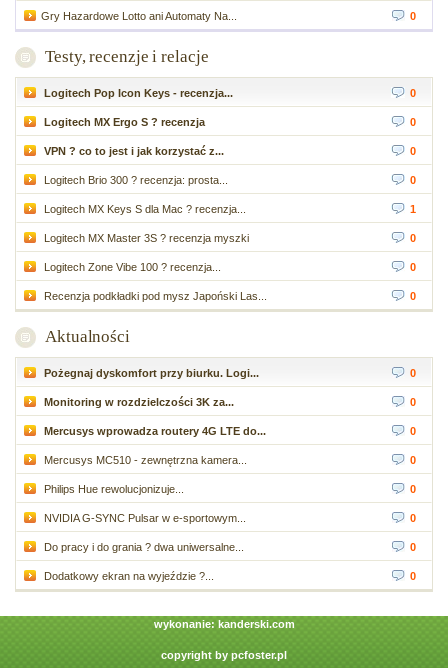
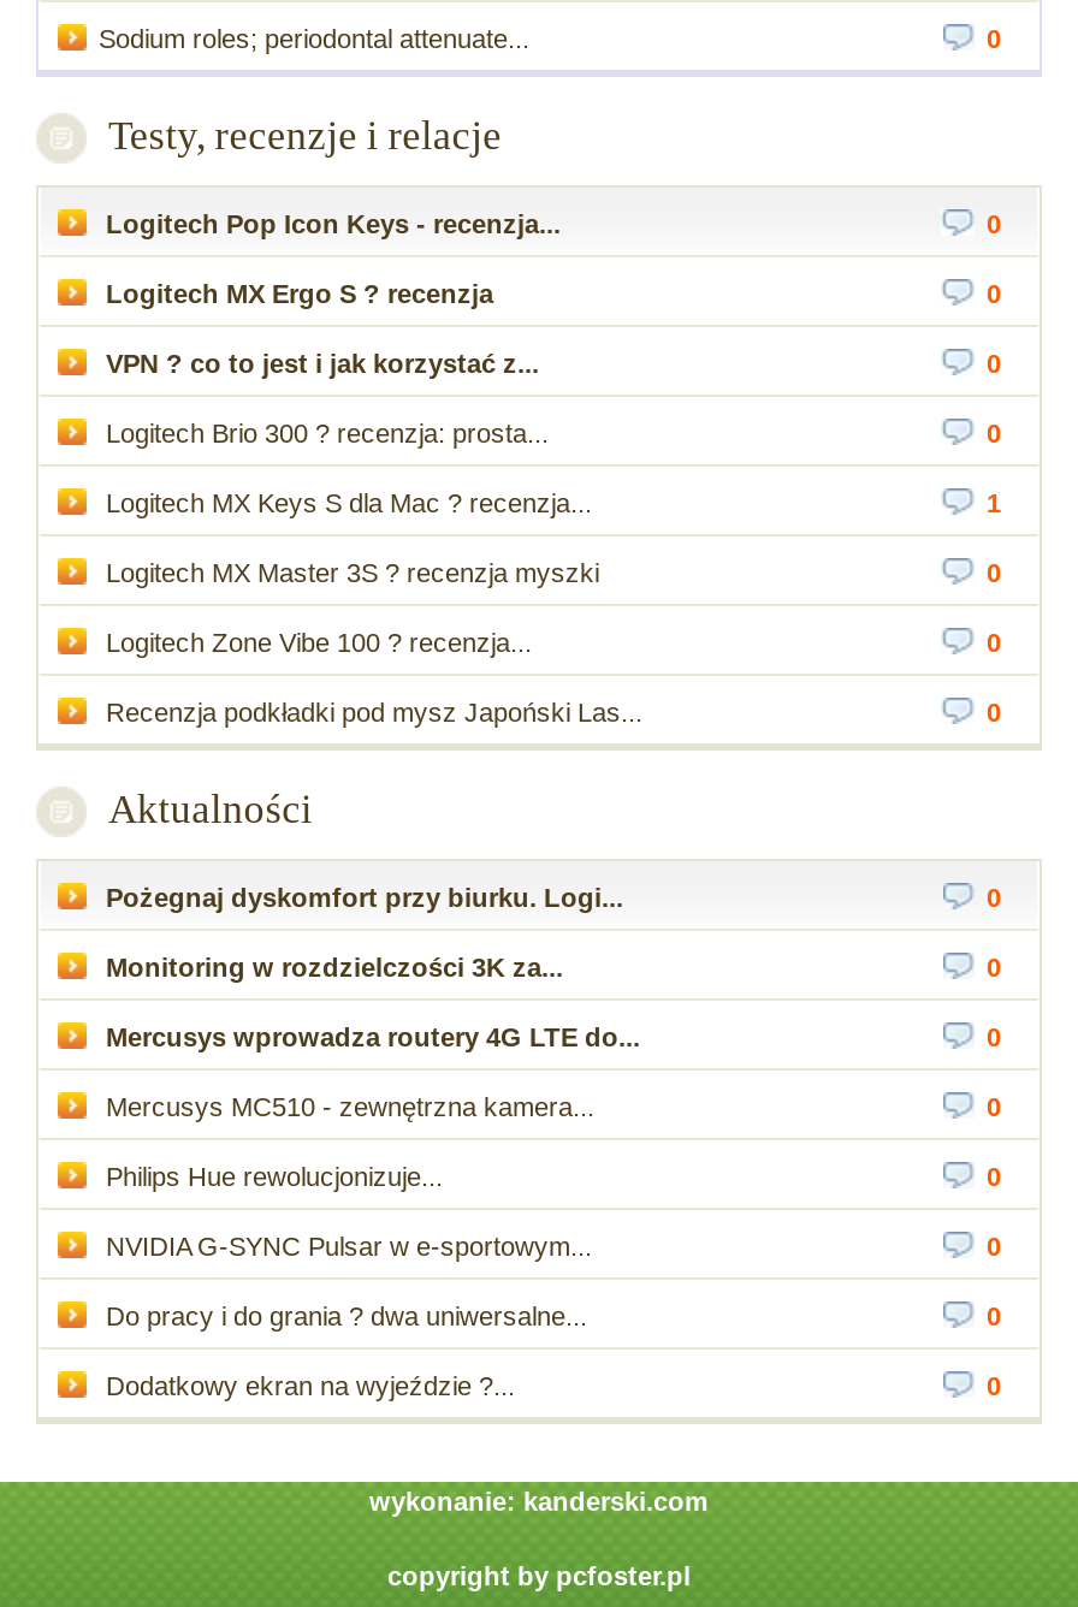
[41,9,237,21] Gry Hazardowe Lotto ani Automaty Na... -> [99,23,529,52] Sodium roles; periodontal attenuate...

